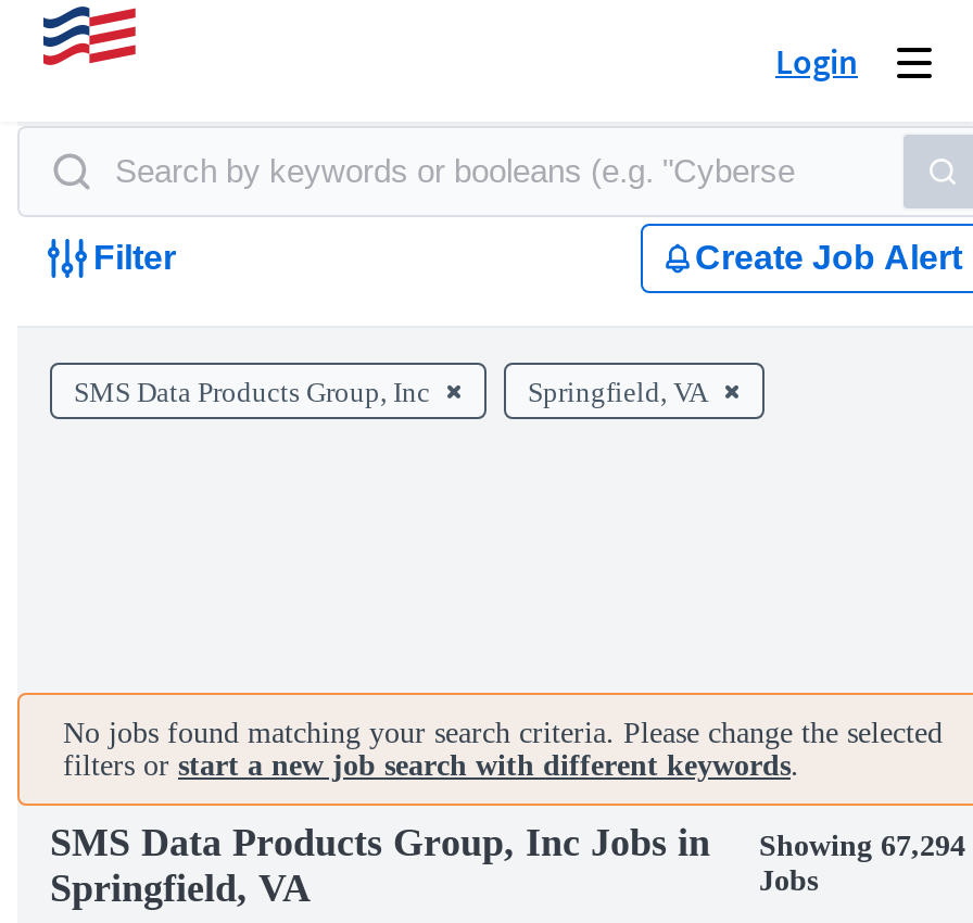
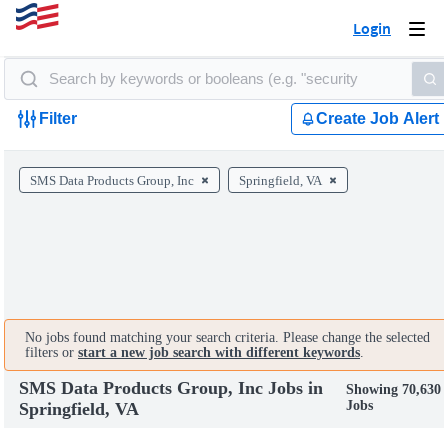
[50,820,965,863] SMS Data Products Group, Inc Jobs in Showing 67,294 -> [19,377,440,397] SMS Data Products Group, Inc Jobs in Showing 70,630

